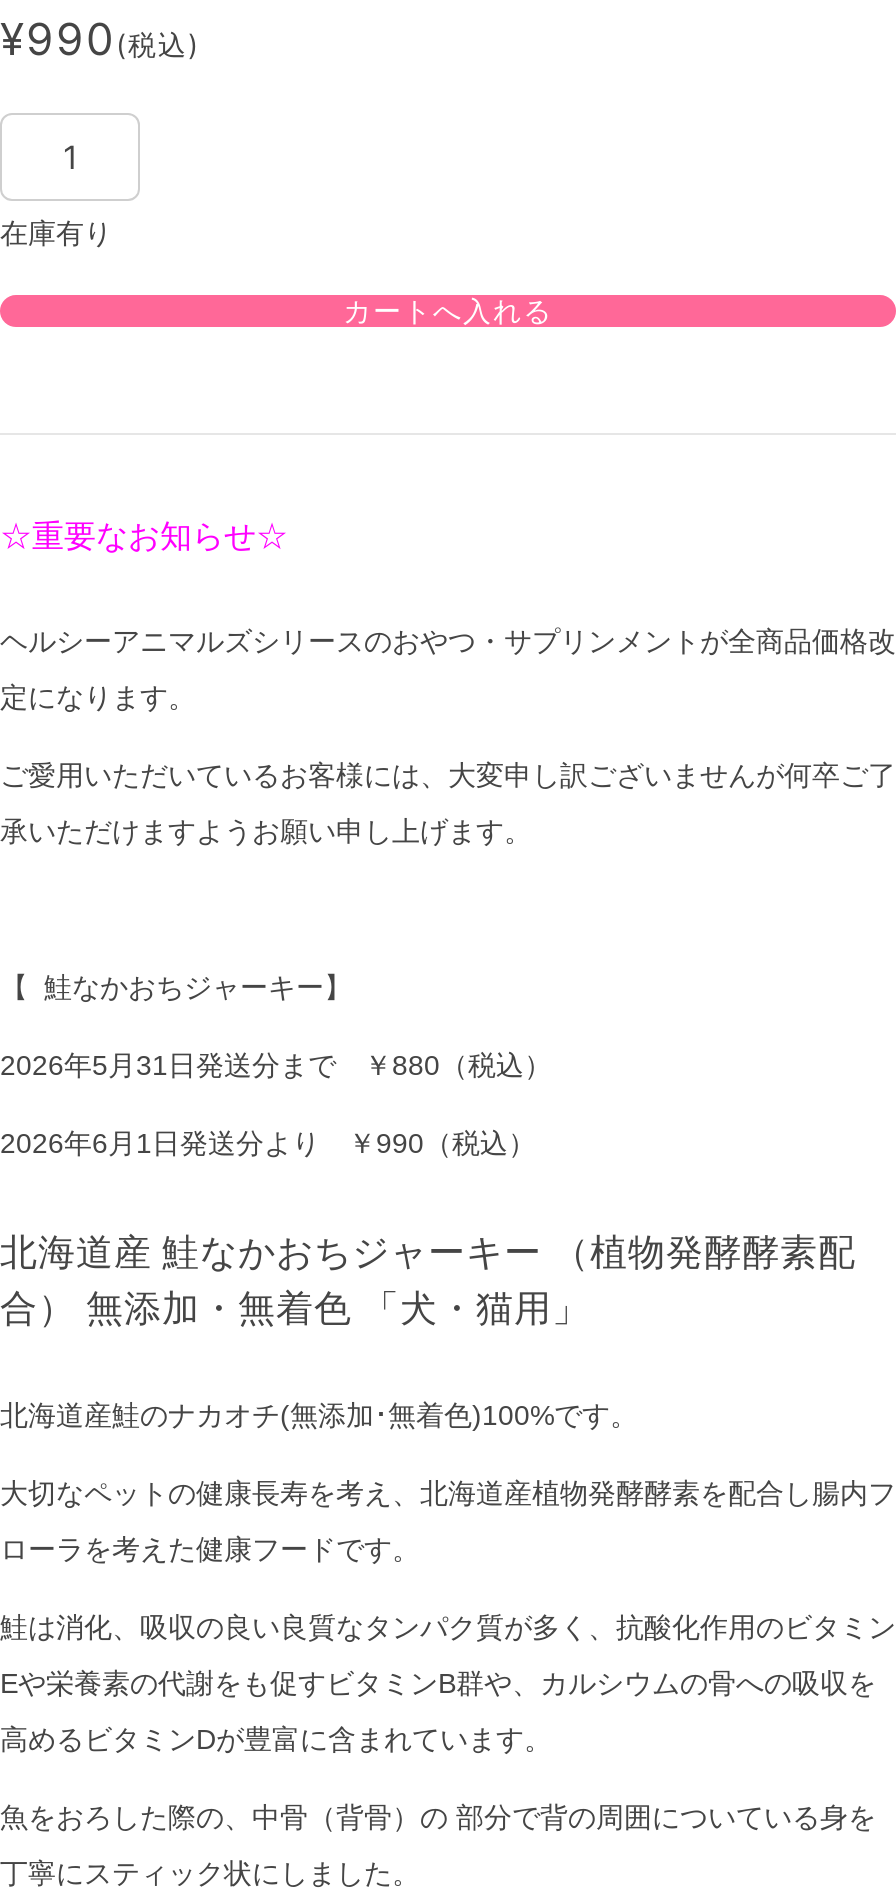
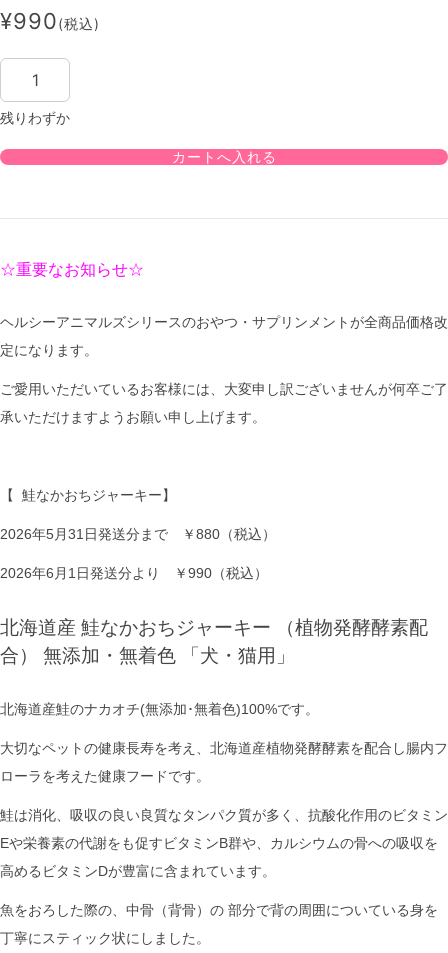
[0,216,112,250] 在庫有り -> [0,109,70,126] 残りわずか

